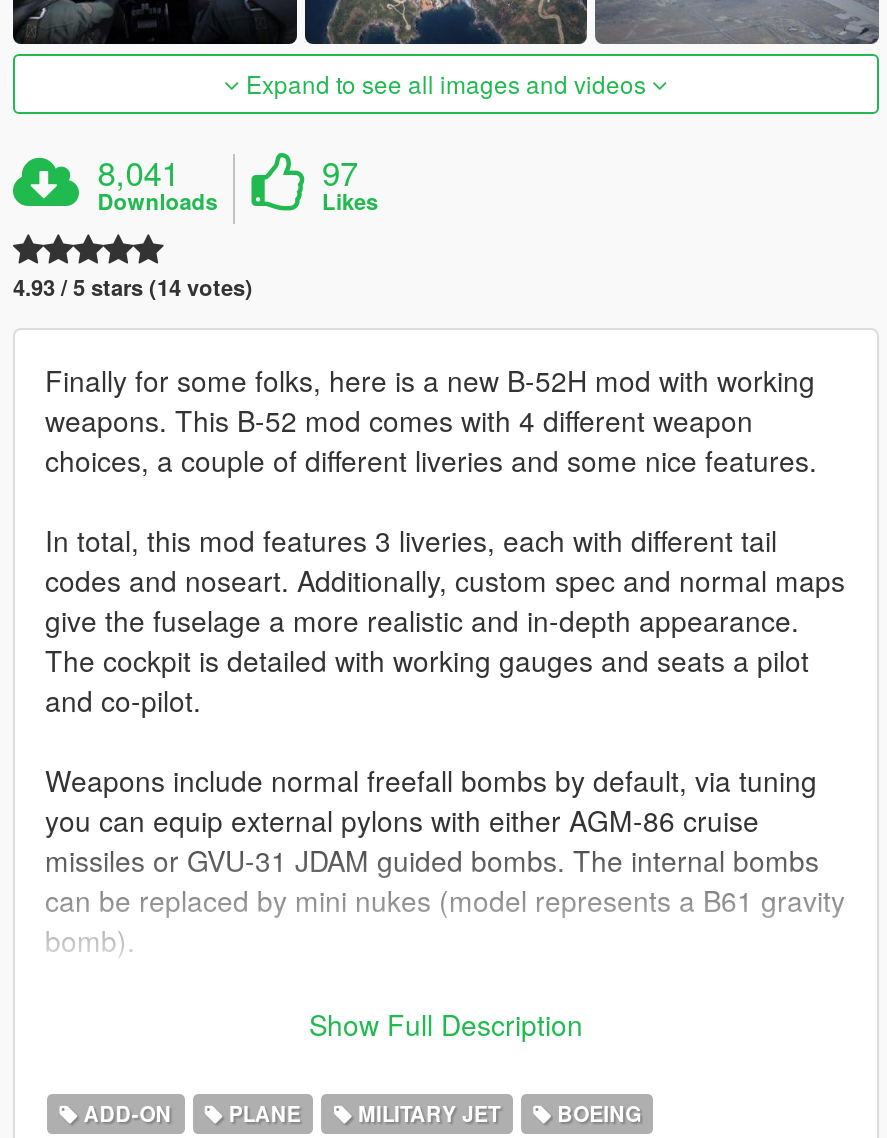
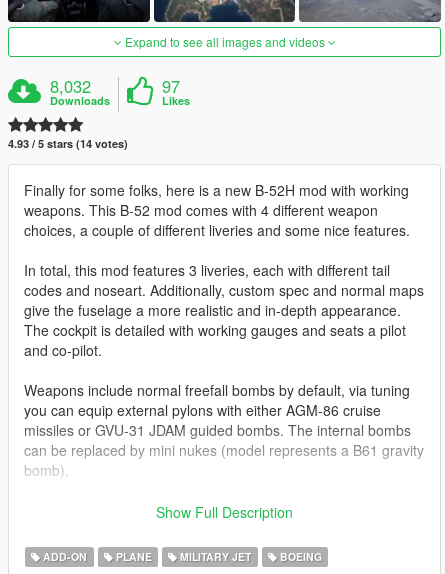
[97,148,179,196] 8,041 -> [50,74,91,98] 8,032

